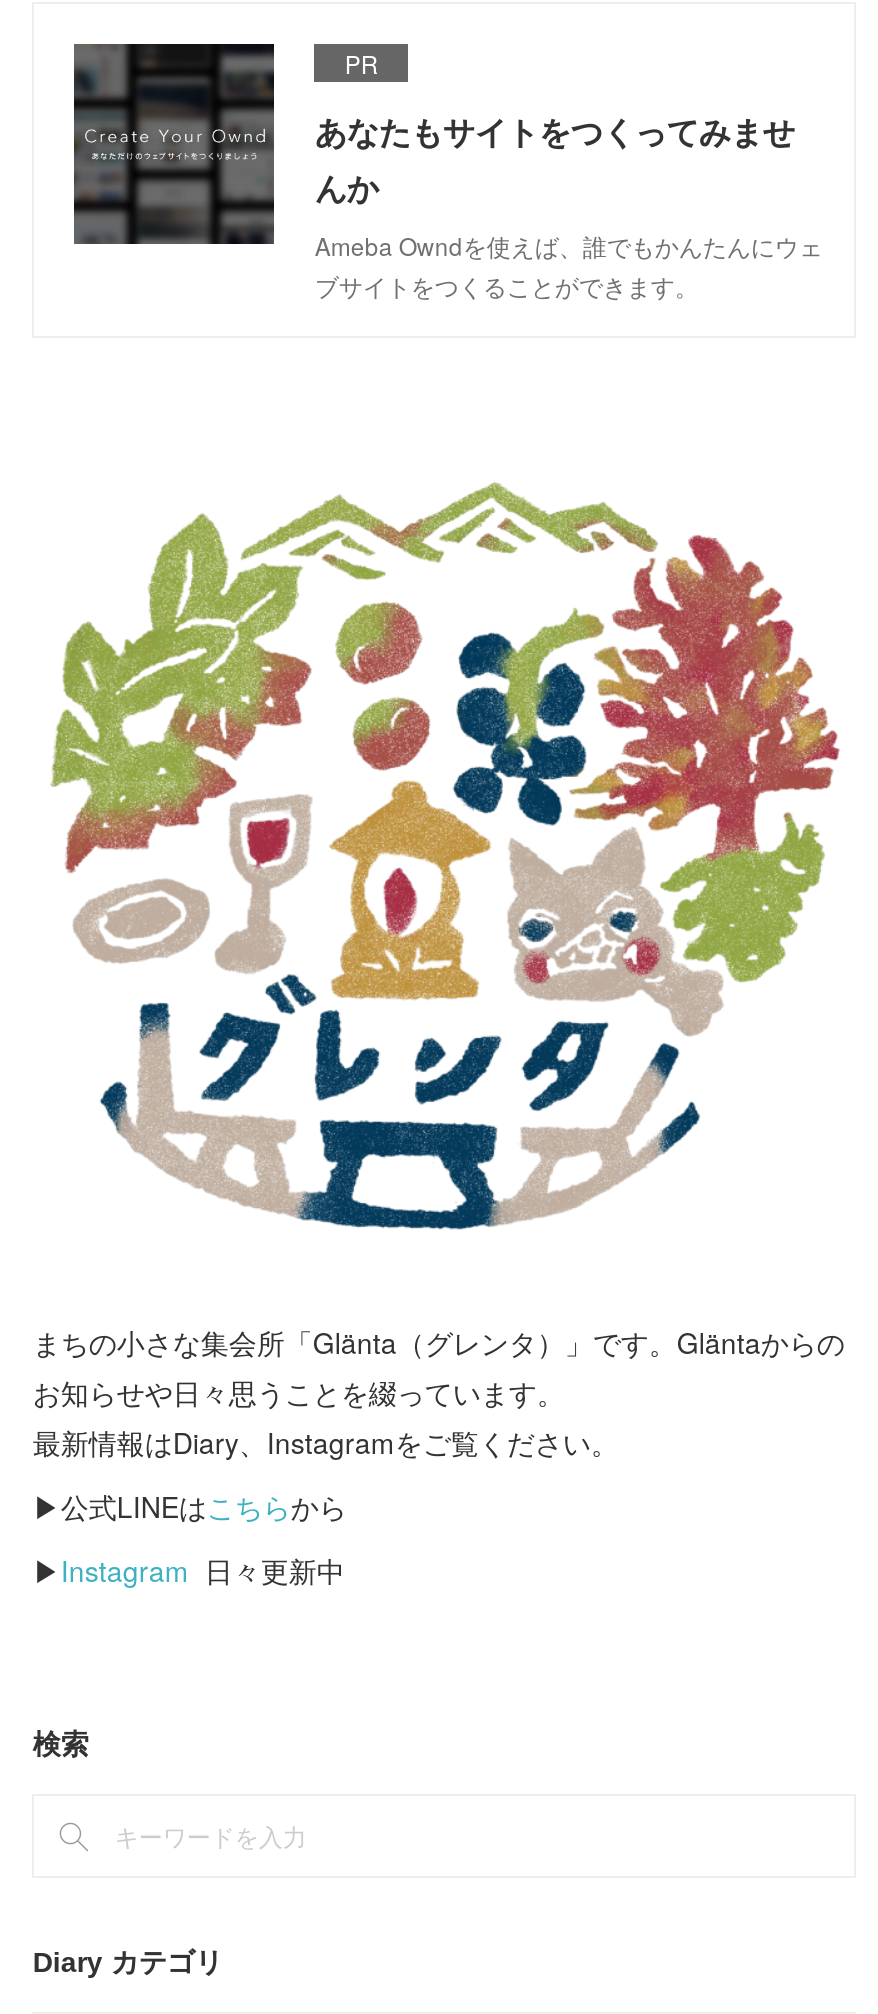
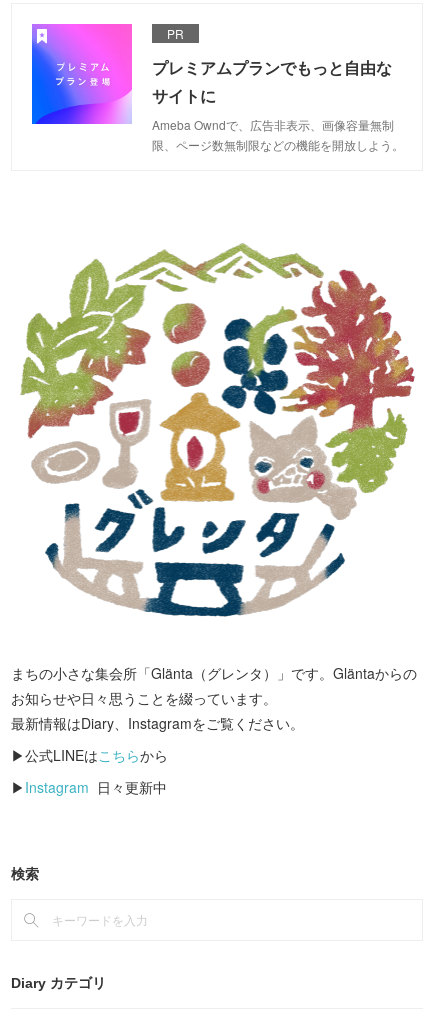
[72,41,823,303] [image] | あなたもサイトをつくってみませ | んか | Ameba Owndを使えば、誰でもかんたんにウェ | ブサイトをつくることができます。 -> [31,23,404,153] [image] | プレミアムプランでもっと自由な | サイトに | Ameba Owndで、広告非表示、画像容量無制 | 限、ページ数無制限などの機能を開放しよう。

